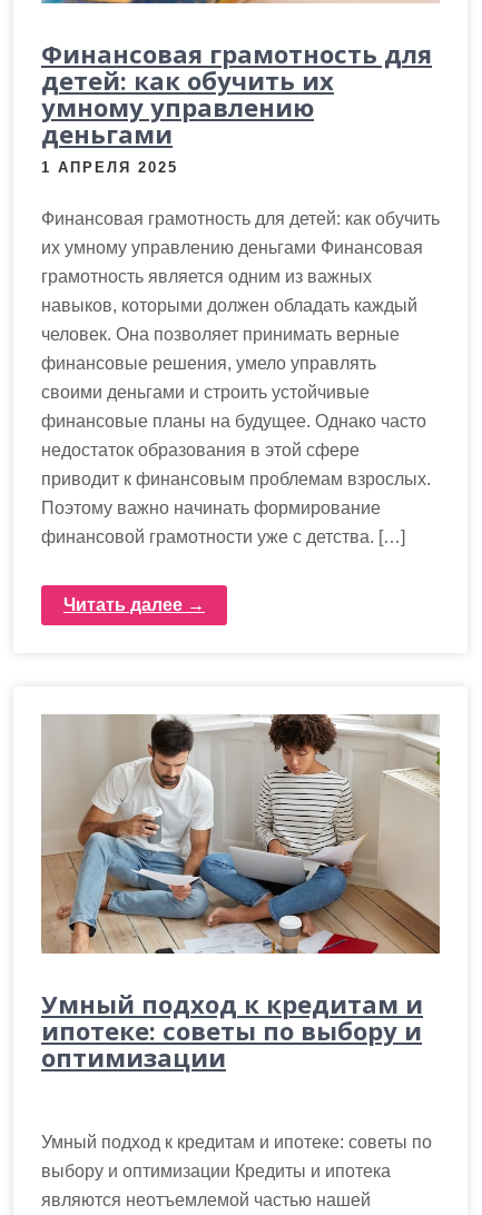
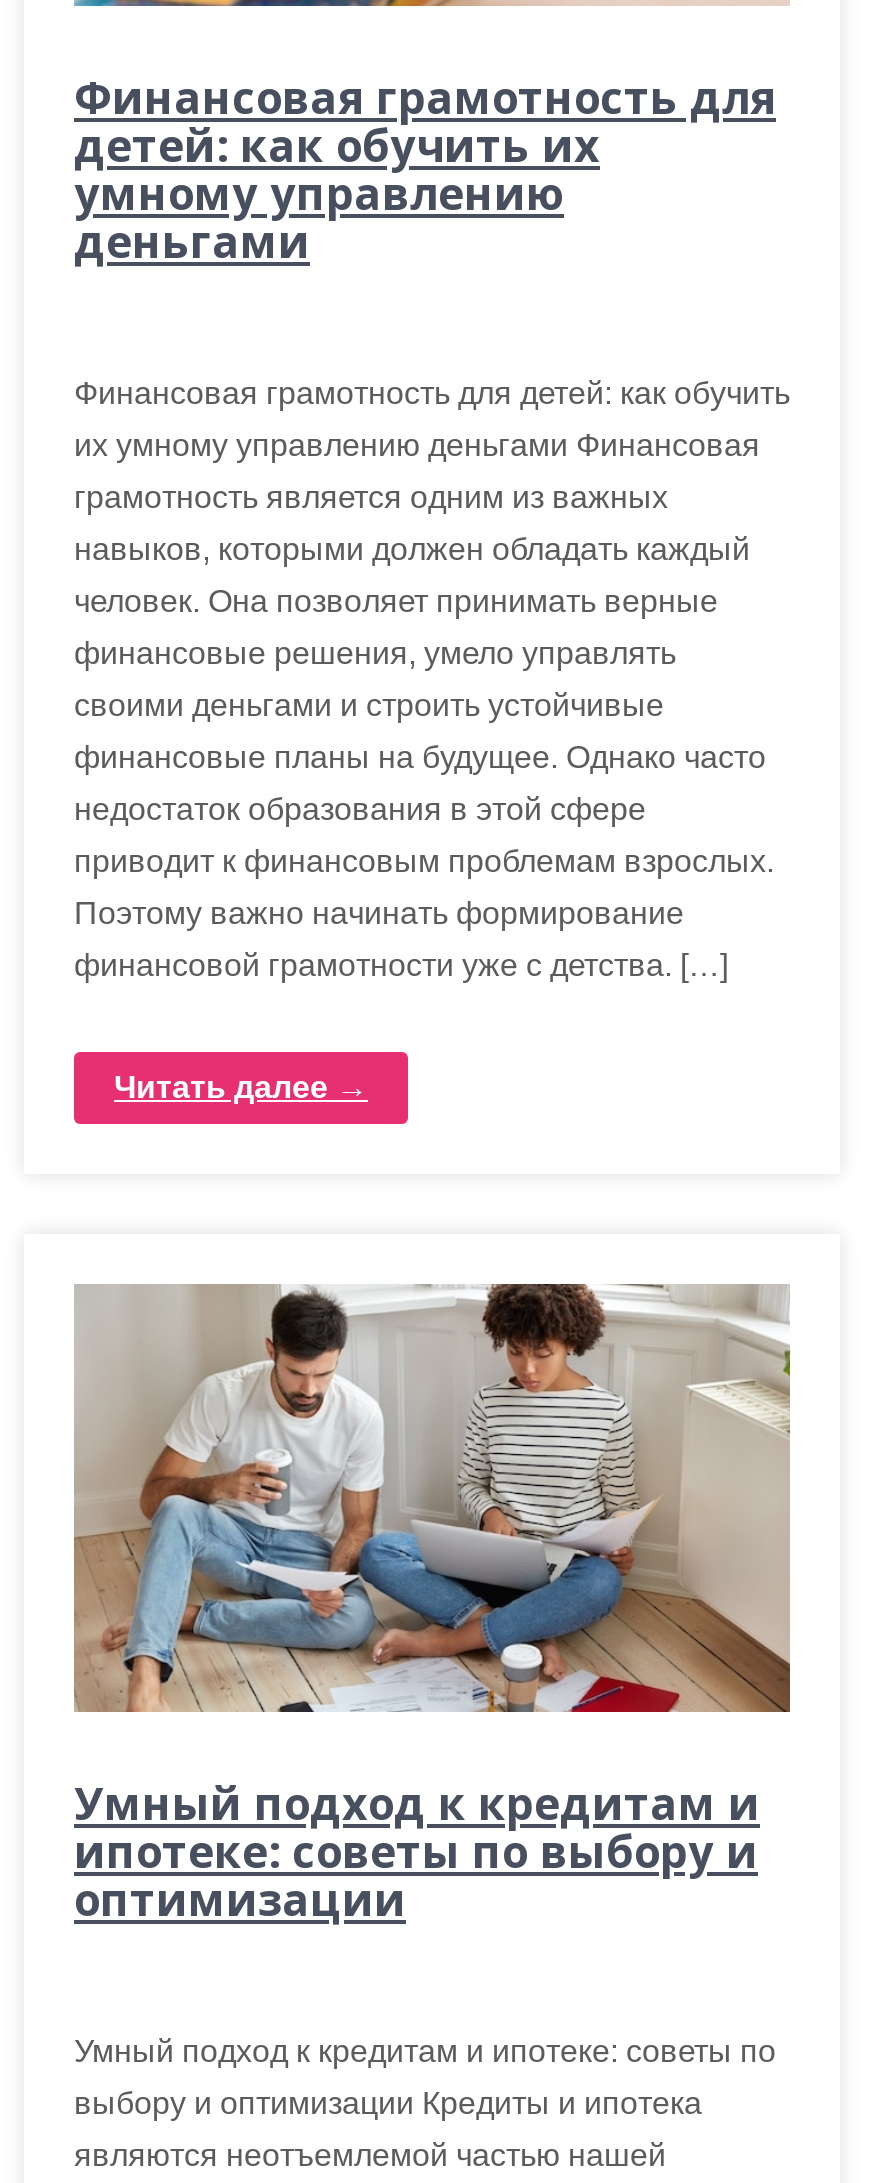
[41,159,178,176] 1 АПРЕЛЯ 2025 -> none

